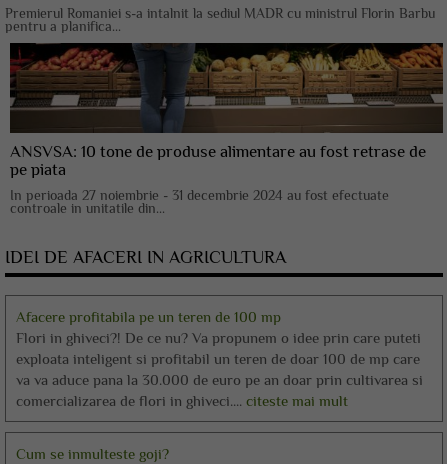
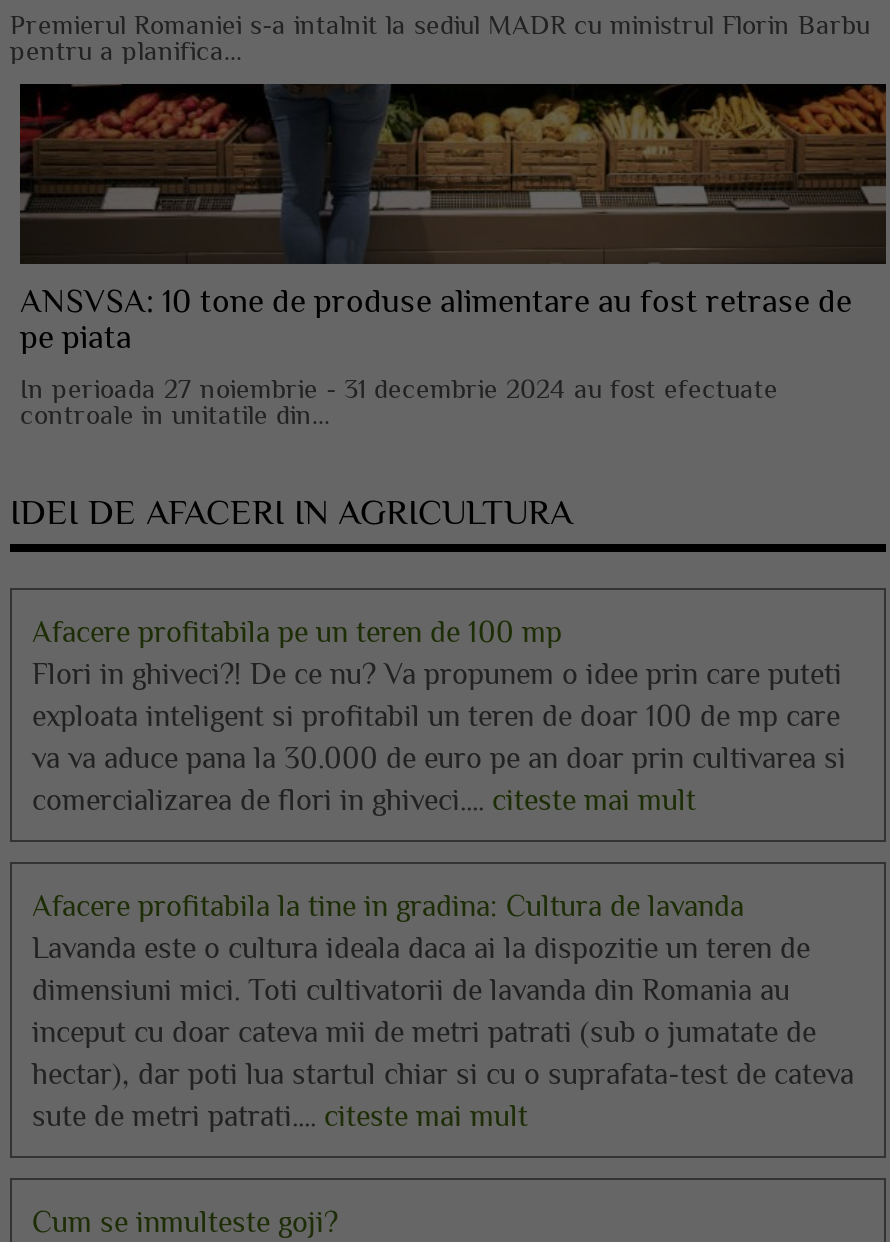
none -> [32,888,854,1132] Afacere profitabila la tine in gradina: Cultura de lavanda | Lavanda este o cultura ideala daca ai la dispozitie un teren de | dimensiuni mici. Toti cultivatorii de lavanda din Romania au | inceput cu doar cateva mii de metri patrati (sub o jumatate de | hectar), dar poti lua startul chiar si cu o suprafata-test de cateva | sute de metri patrati.... citeste mai mult

